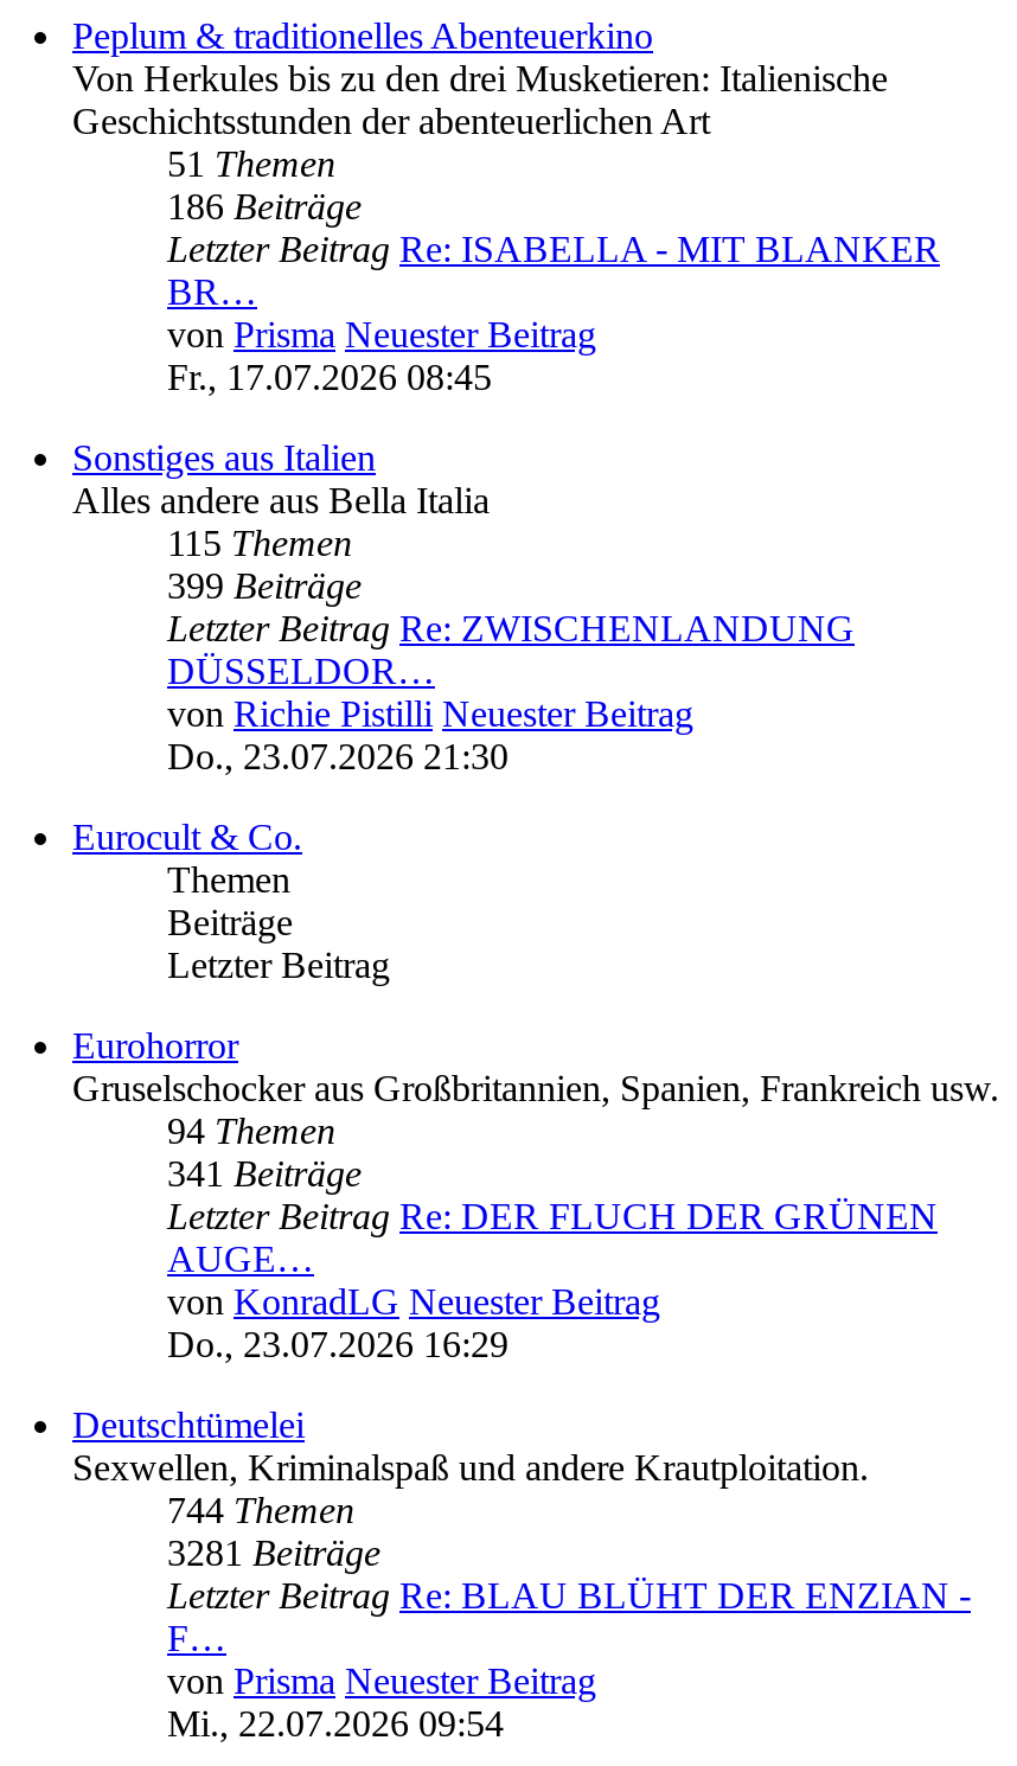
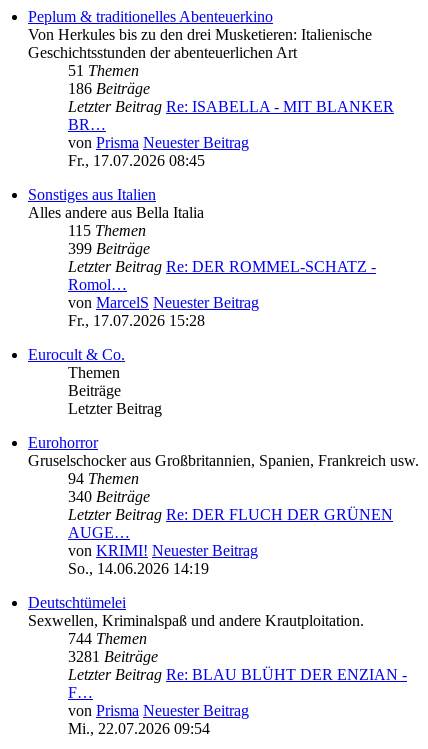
[167,609,855,778] Letzter Beitrag Re: ZWISCHENLANDUNG | DÜSSELDOR… | von Richie Pistilli Neuester Beitrag | Do., 23.07.2026 21:30 -> [68,258,376,329] Letzter Beitrag Re: DER ROMMEL-SCHATZ - | Romol… | von MarcelS Neuester Beitrag | Fr., 17.07.2026 15:28
[167,1154,362,1195] 341 Beiträge -> [68,488,150,505] 340 Beiträge
[167,1282,660,1365] von KonradLG Neuester Beitrag | Do., 23.07.2026 16:29 -> [68,542,258,577] von KRIMI! Neuester Beitrag | So., 14.06.2026 14:19

